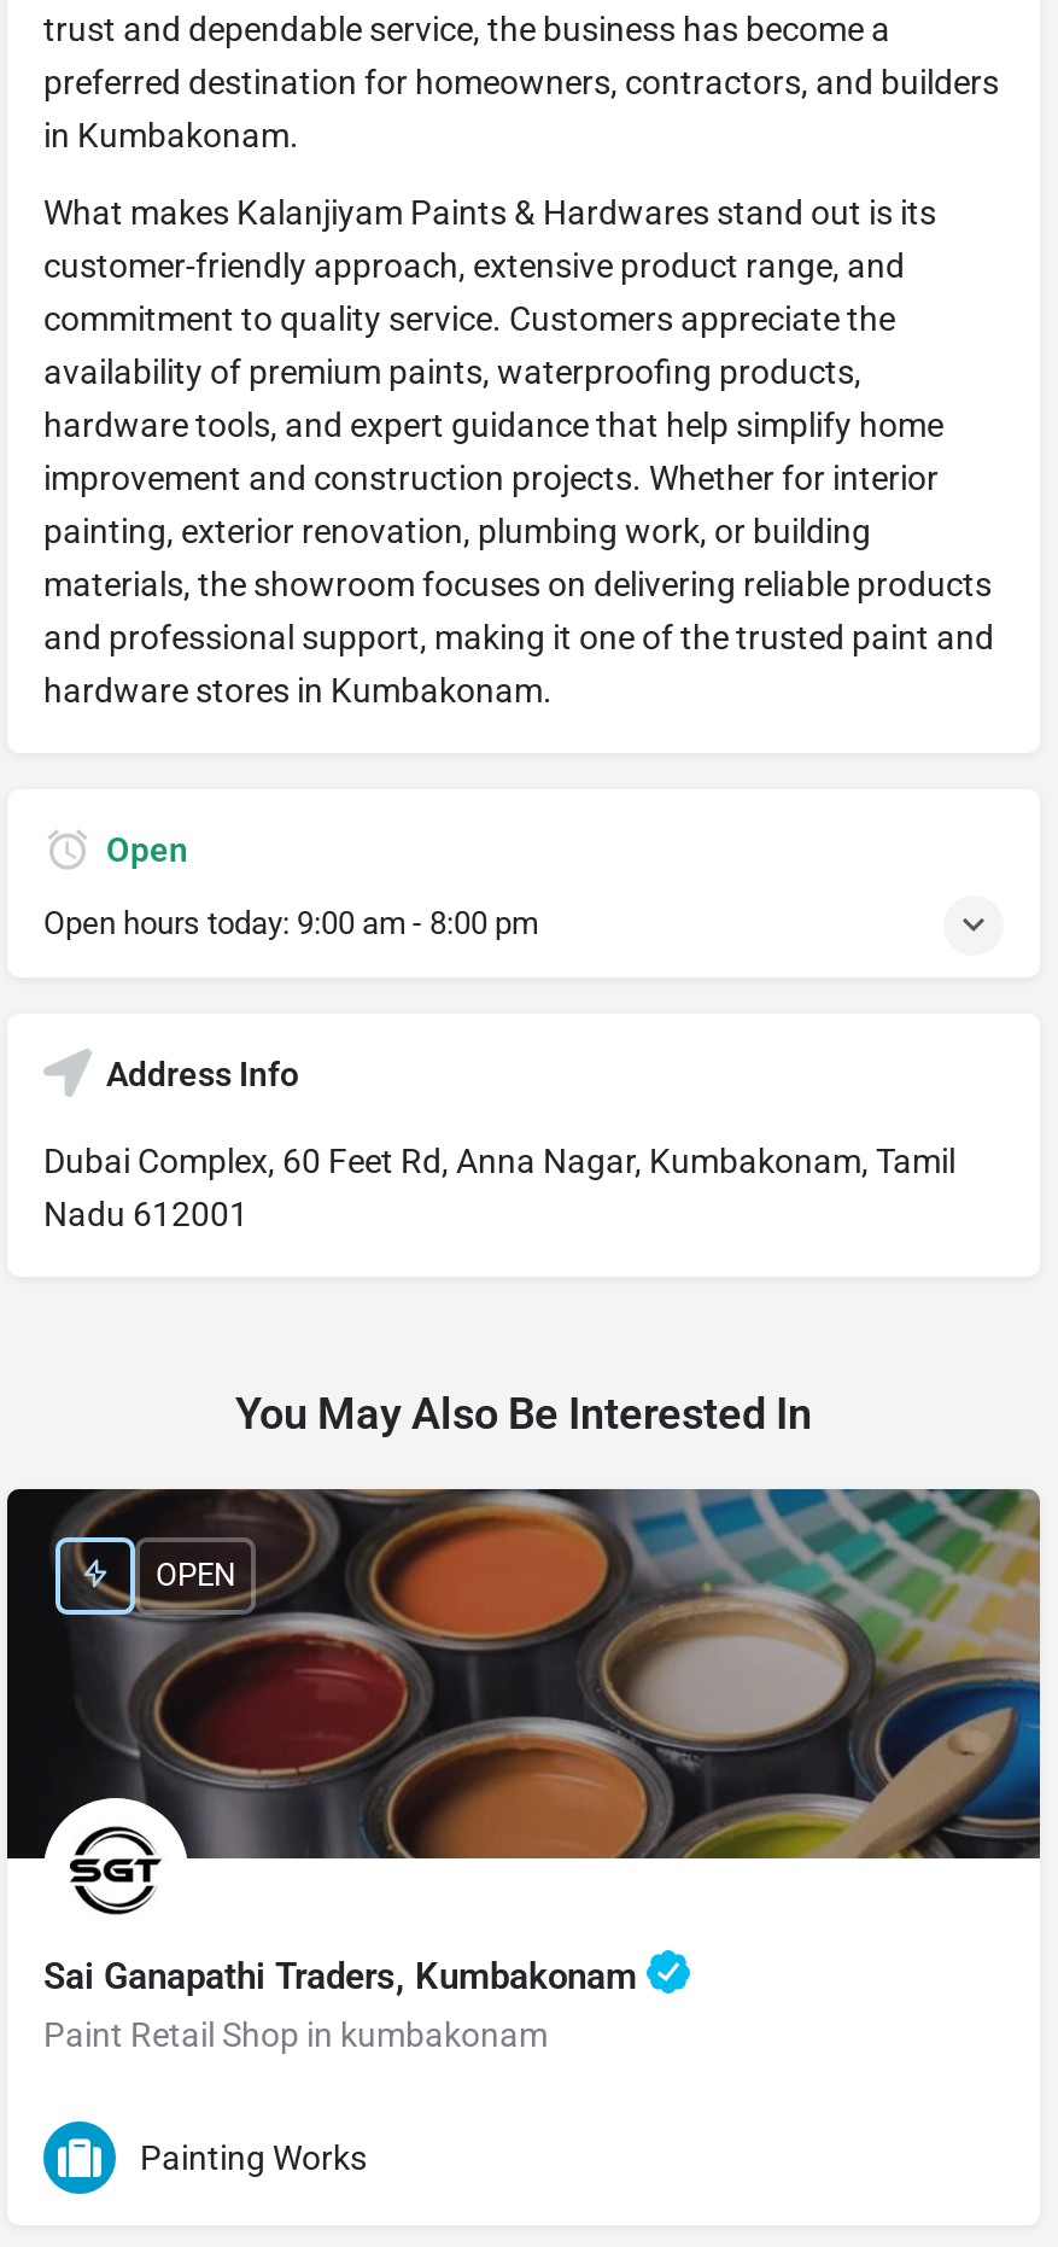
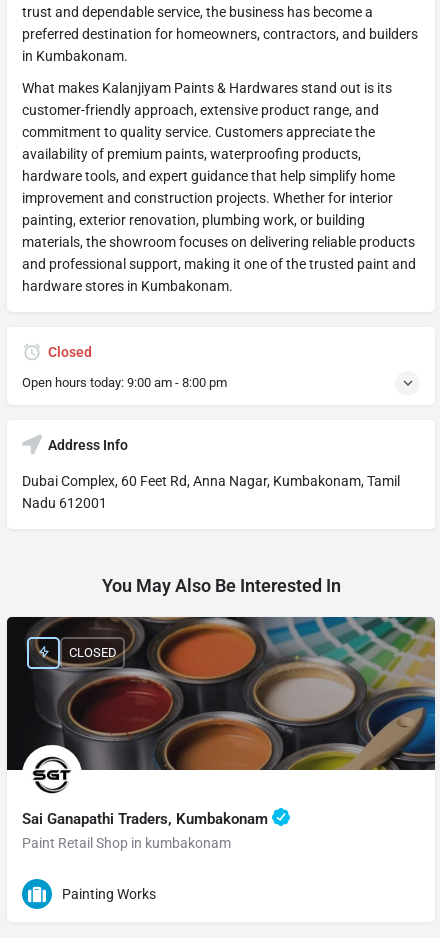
[106,830,188,868] Open -> [48,344,92,360] Closed
[156,1557,235,1594] OPEN -> [68,645,116,660] CLOSED

